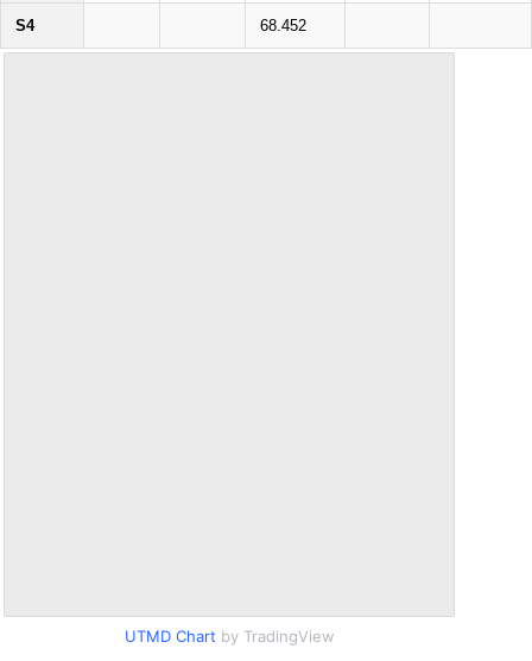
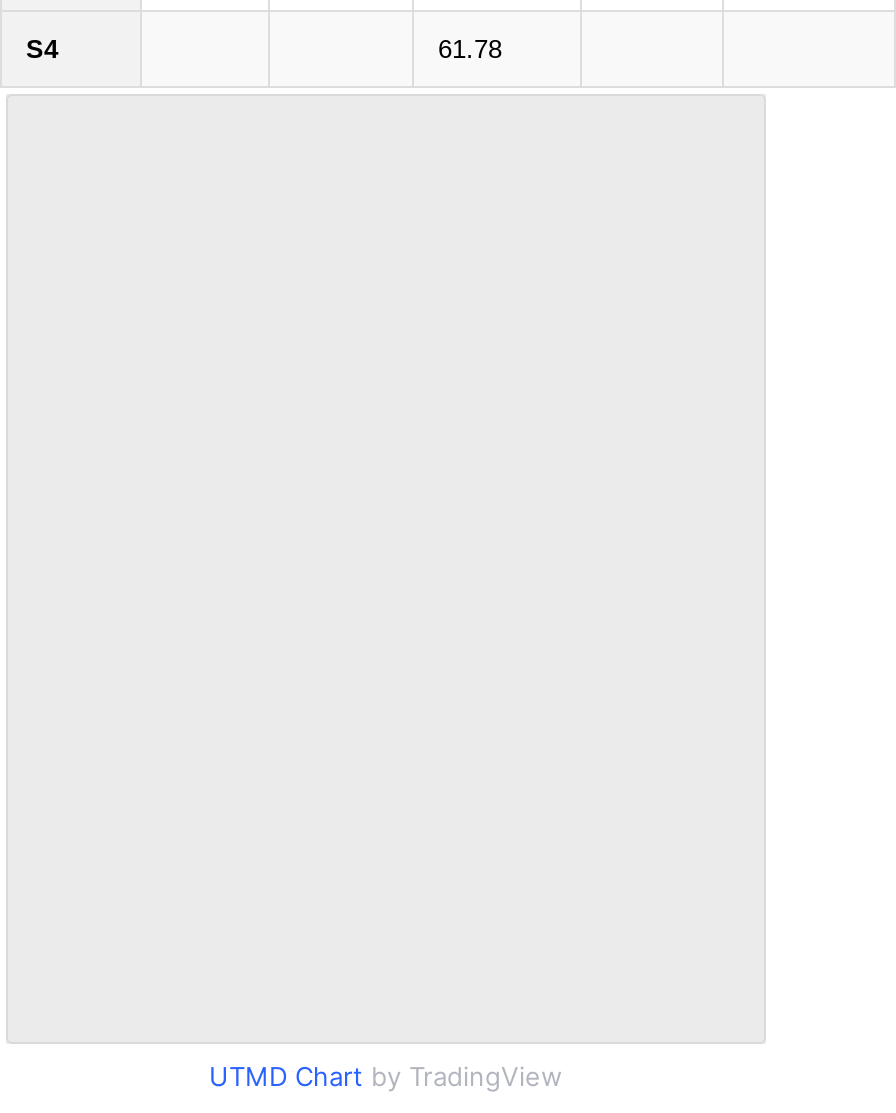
[260,17,306,35] 68.452 -> [438,34,502,64] 61.78

